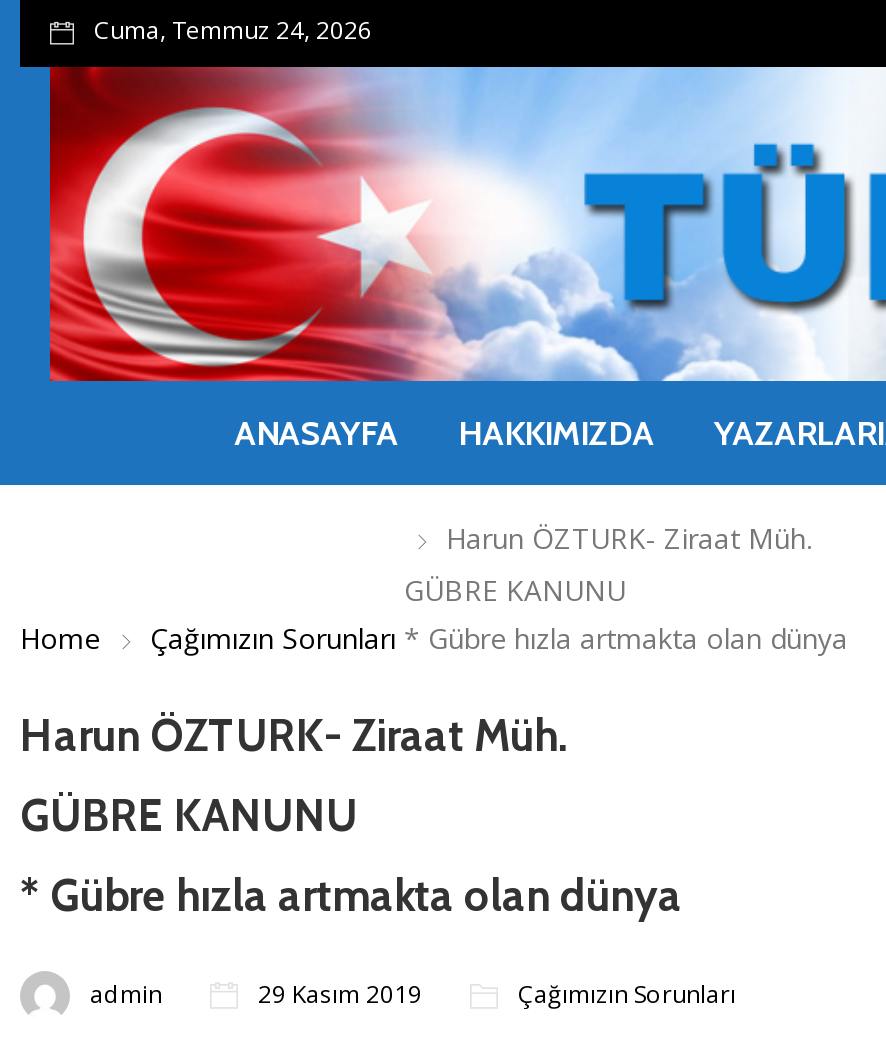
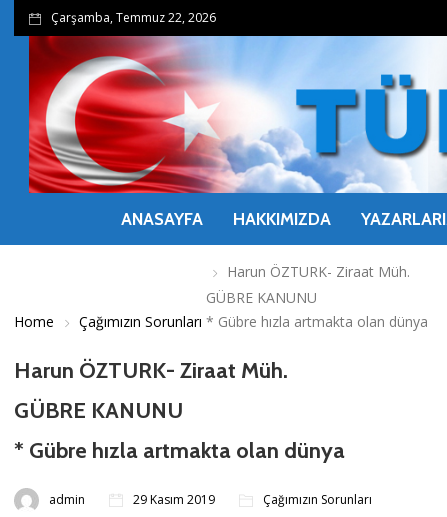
[94,13,372,47] Cuma, Temmuz 24, 2026 -> [51,9,216,26] Çarşamba, Temmuz 22, 2026

